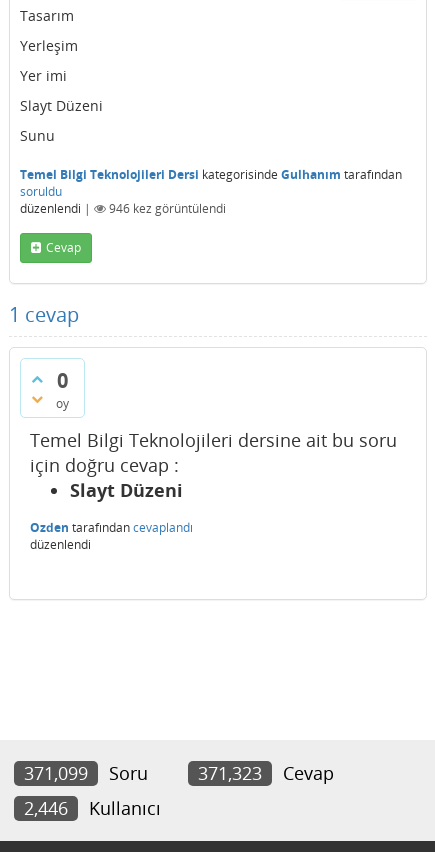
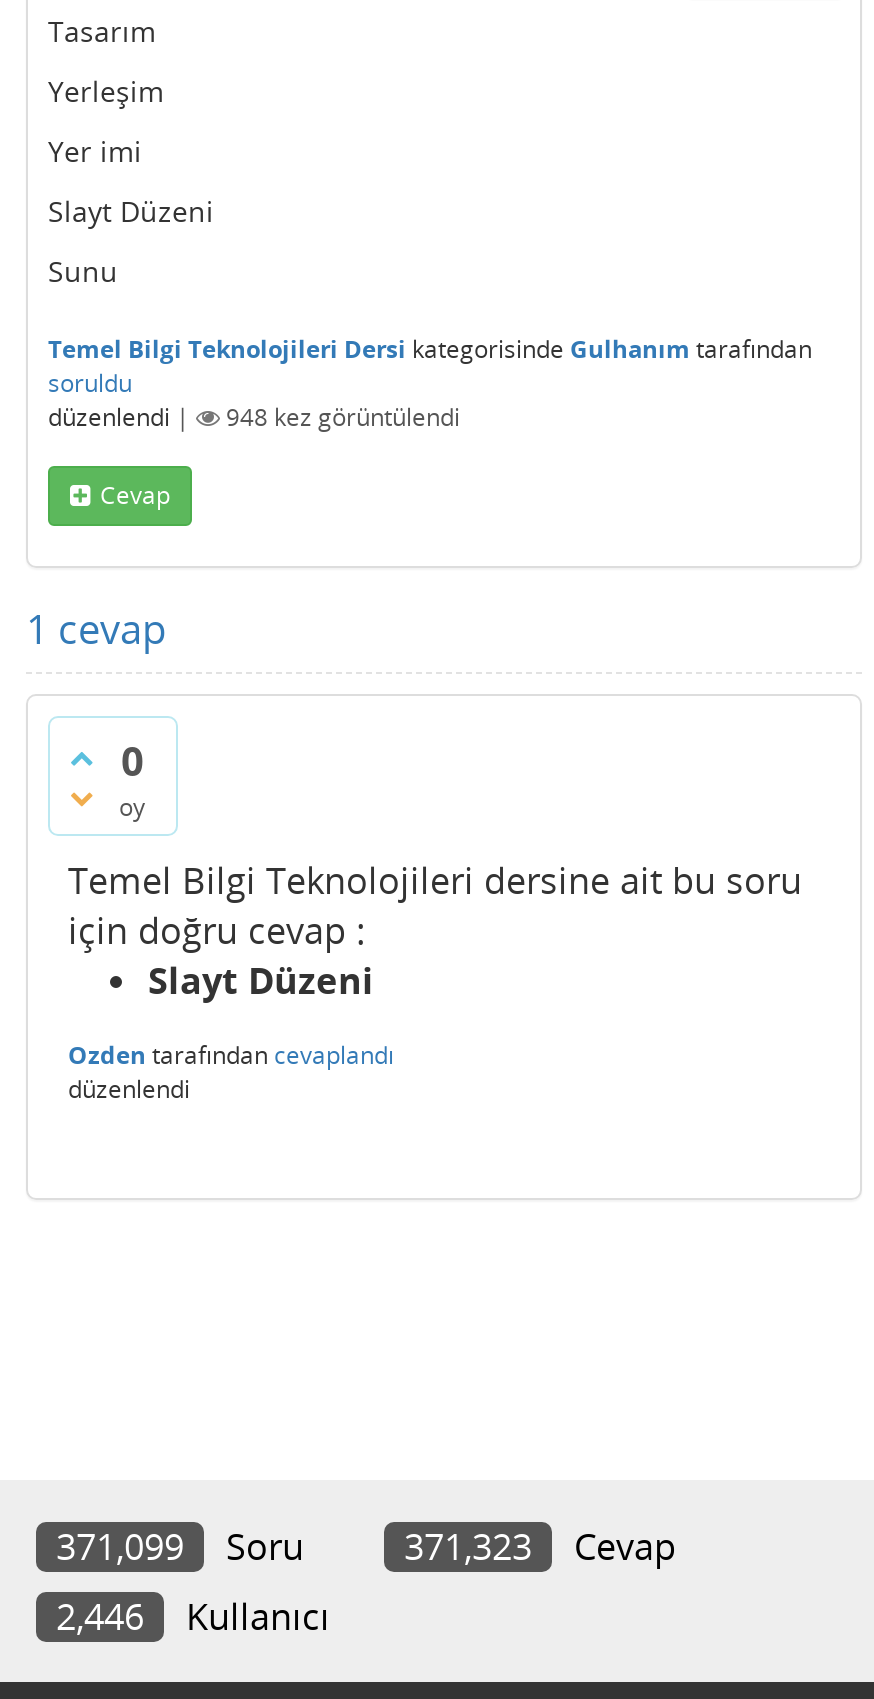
[109,200,226,217] 946 kez görüntülendi -> [226,400,460,434] 948 kez görüntülendi

